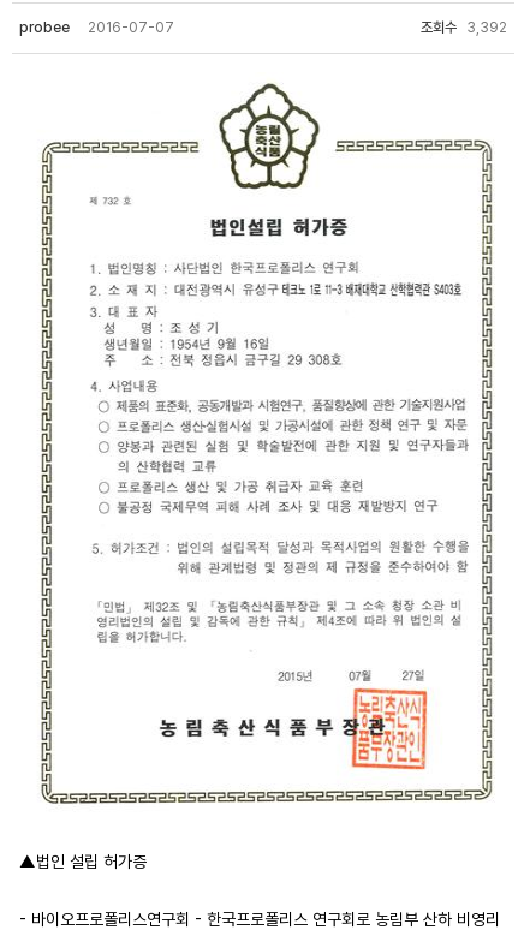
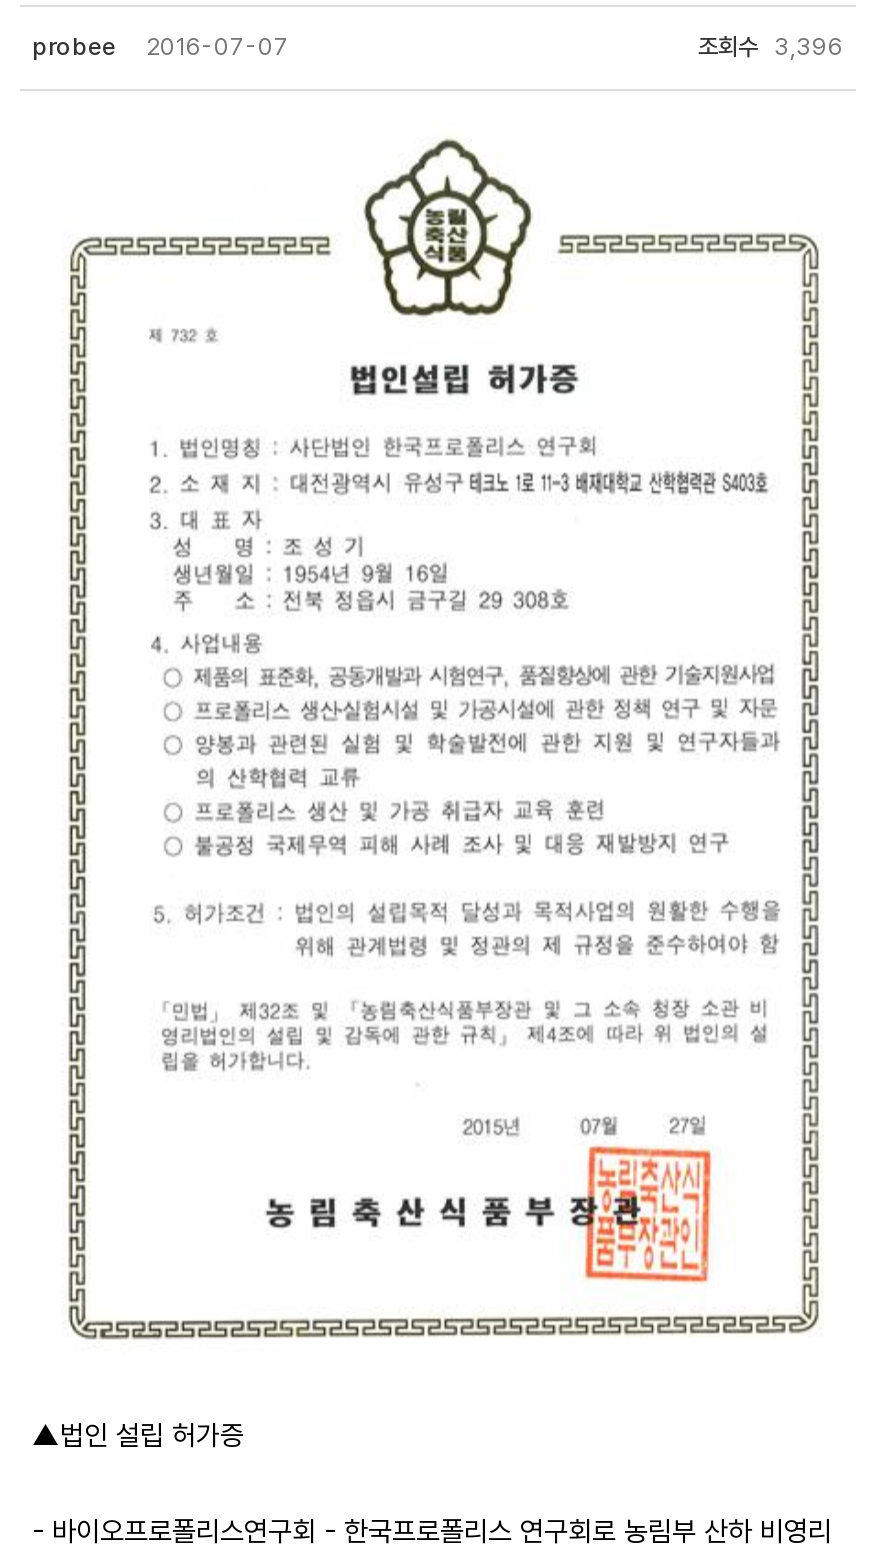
[421,19,507,36] 조회수 3,392 -> [698,33,844,61] 조회수 3,396

